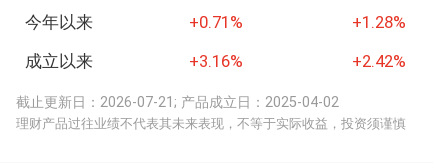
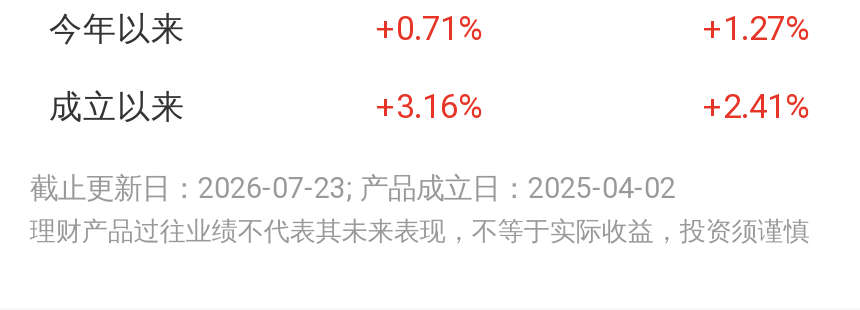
[352,12,406,32] +1.28% -> [703,8,811,48] +1.27%
[352,51,406,71] +2.42% -> [703,86,811,126] +2.41%
[16,94,339,110] 截止更新日：2026-07-21; 产品成立日：2025-04-02 -> [30,172,676,204] 截止更新日：2026-07-23; 产品成立日：2025-04-02

